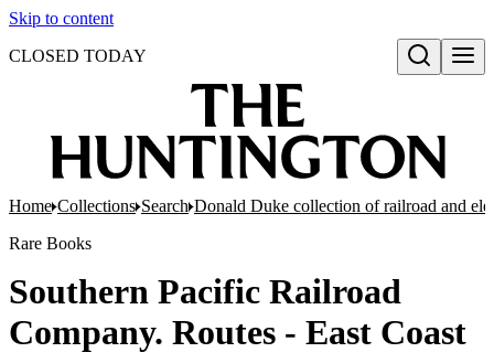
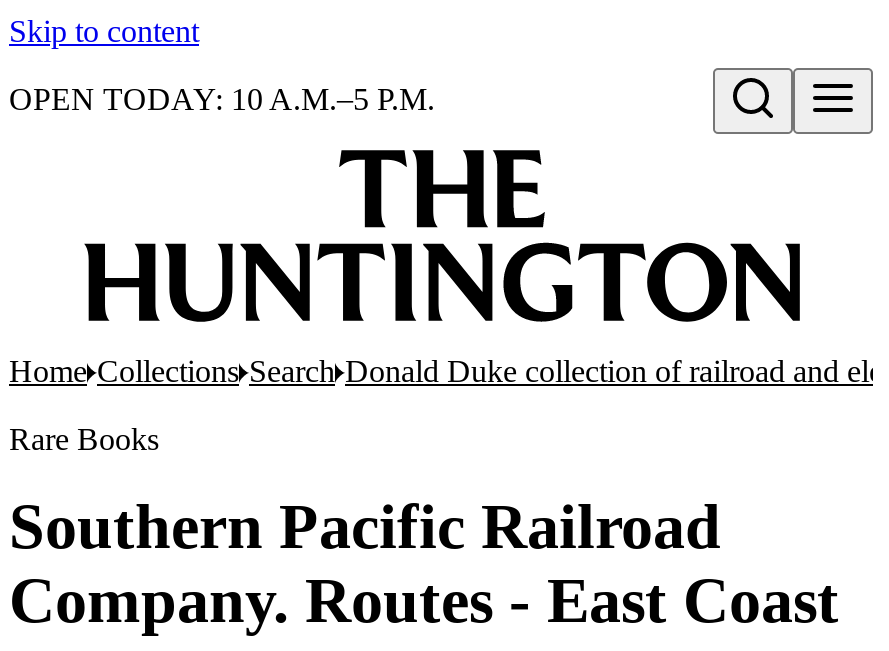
[9,46,147,65] CLOSED TODAY -> [9,82,435,116] OPEN TODAY: 10 A.M.–5 P.M.

